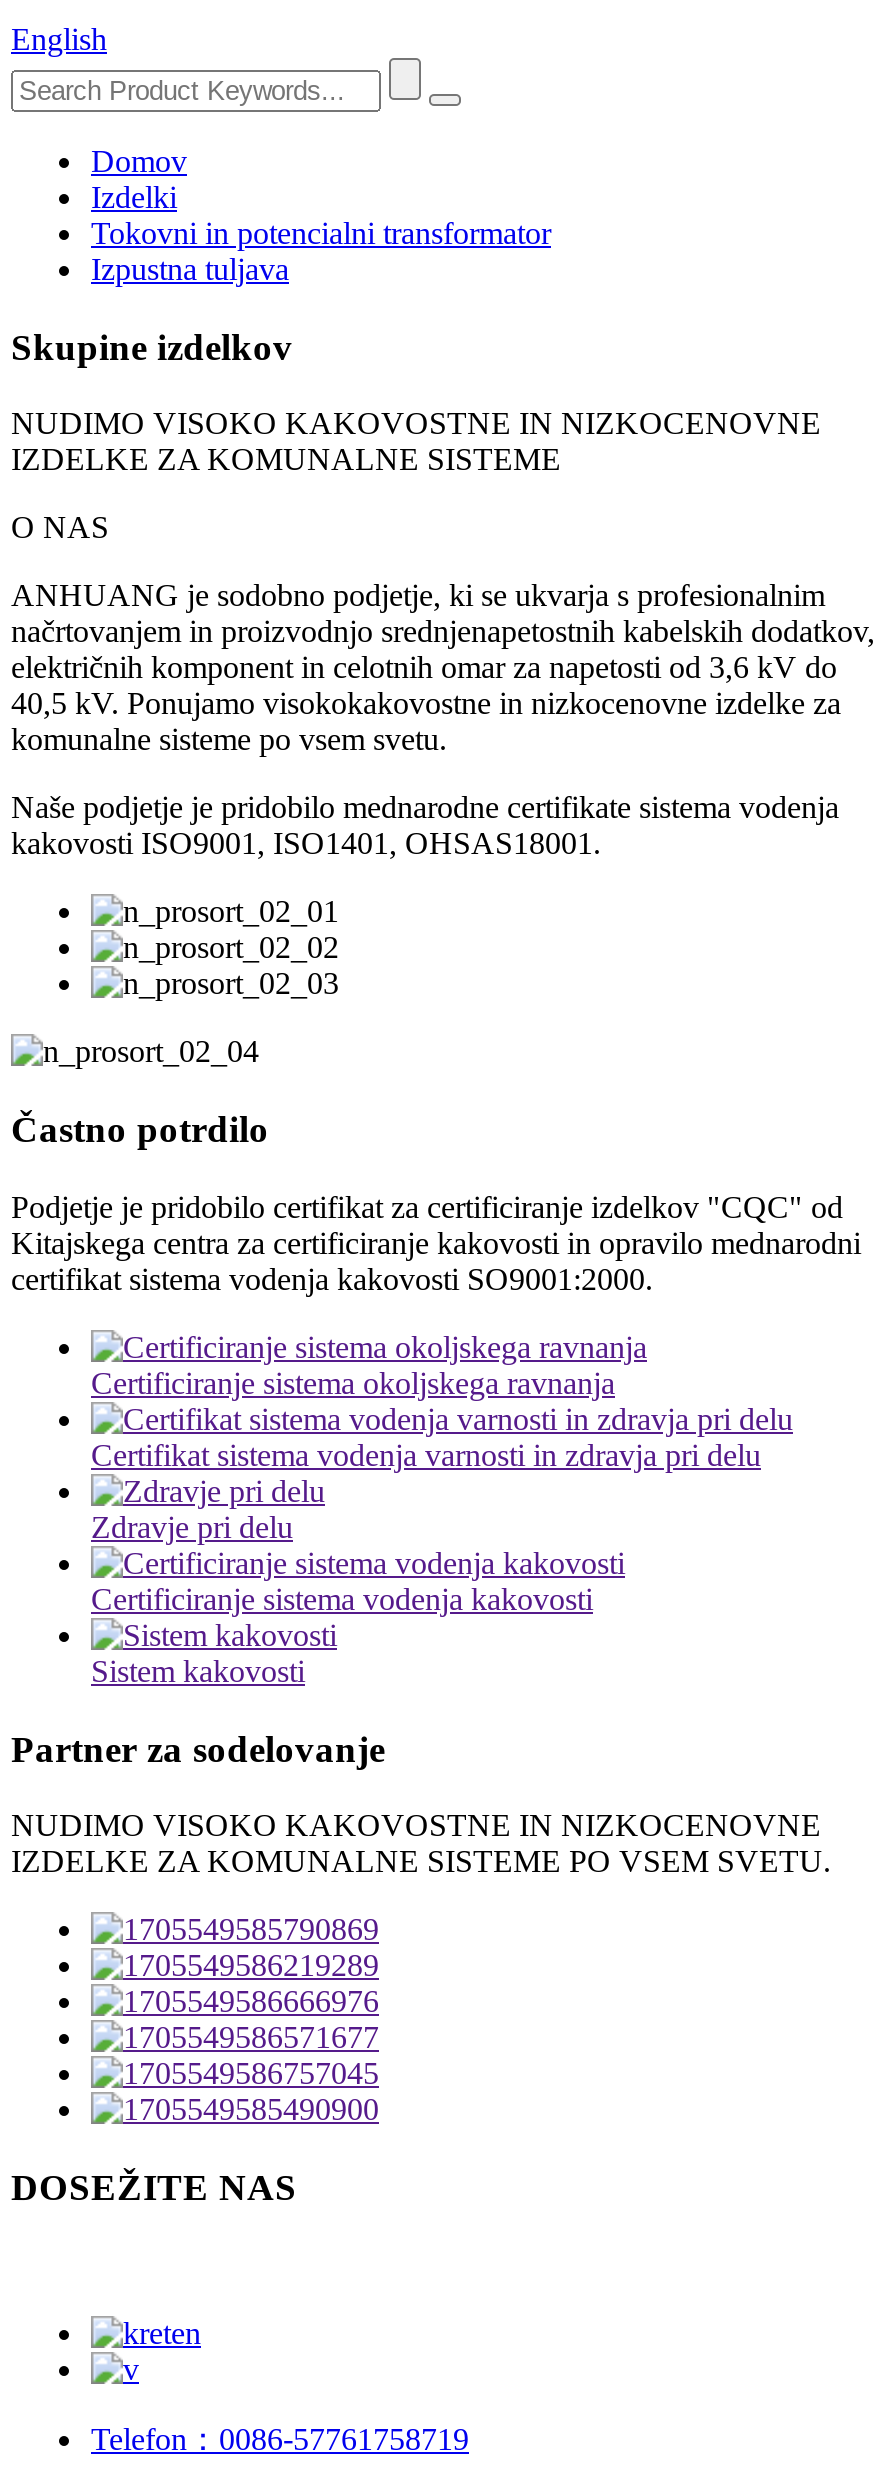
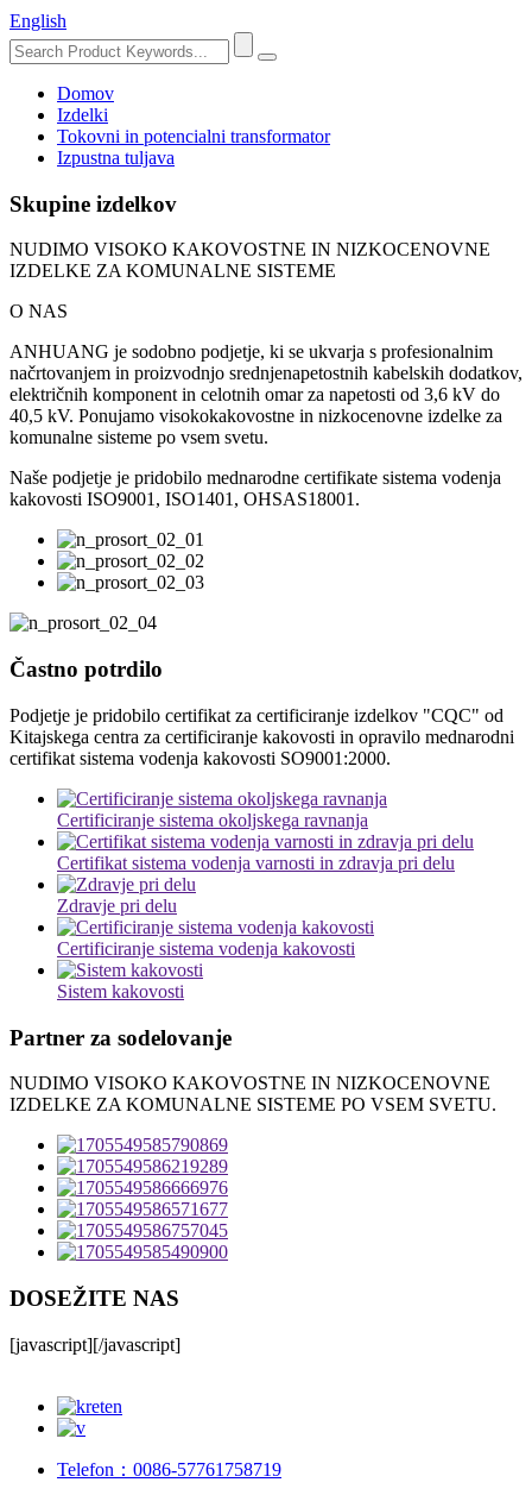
none -> [9,1334,180,1354] [javascript][/javascript]

